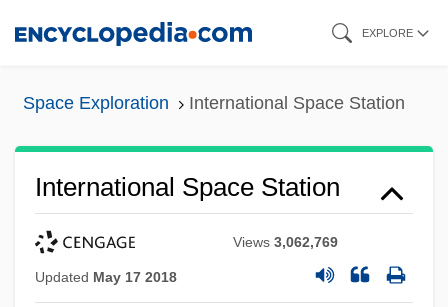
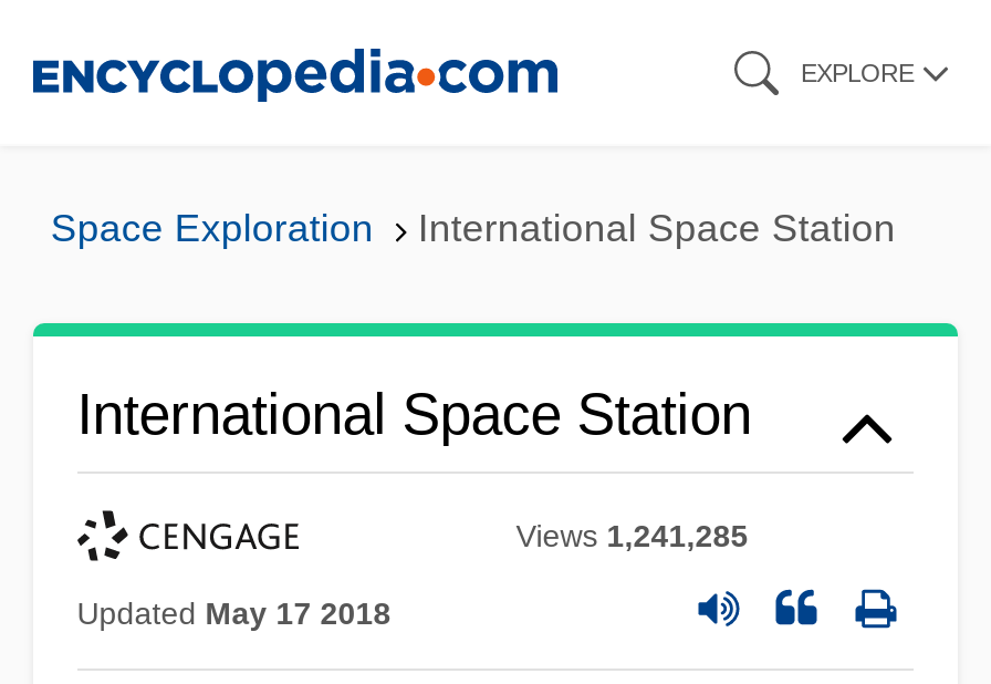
[233,234,338,250] Views 3,062,769 -> [516,518,748,553] Views 1,241,285

